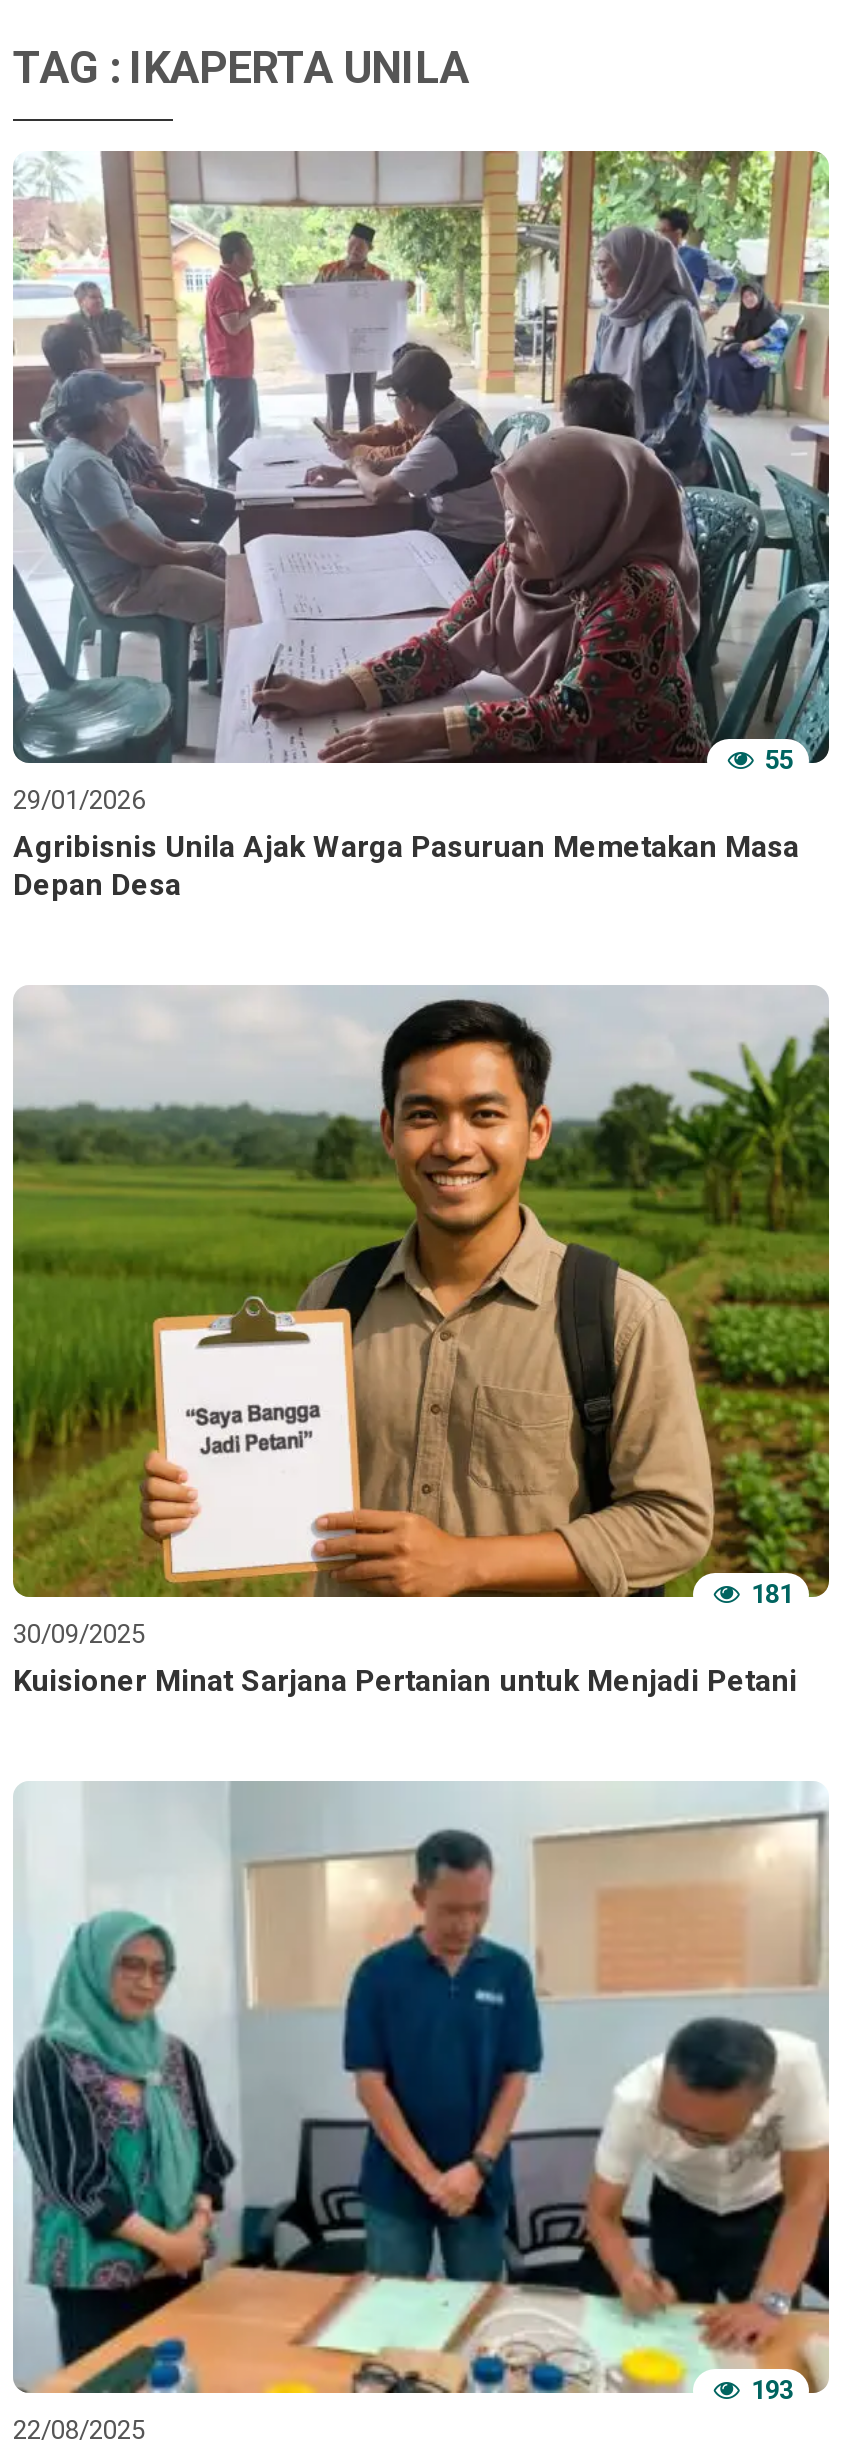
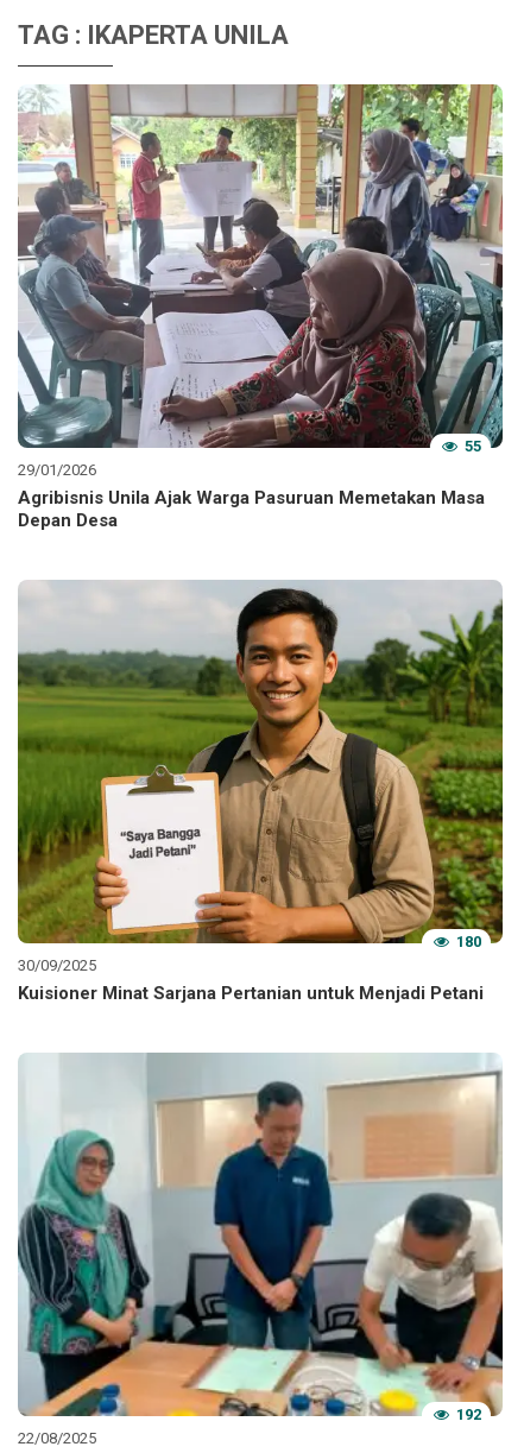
[745,1579,793,1609] 181 -> [453,933,481,950] 180
[745,2375,793,2405] 193 -> [453,1405,481,1423] 192

